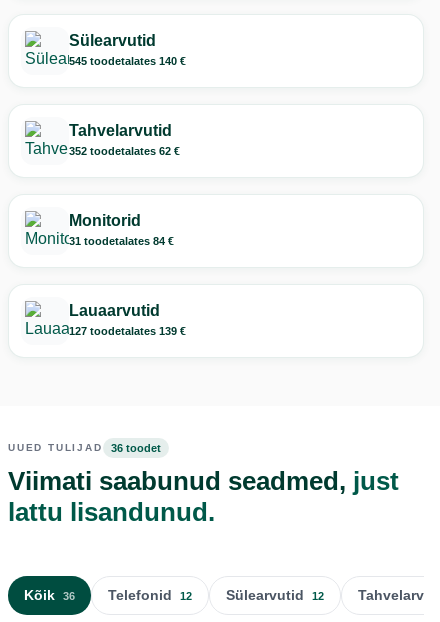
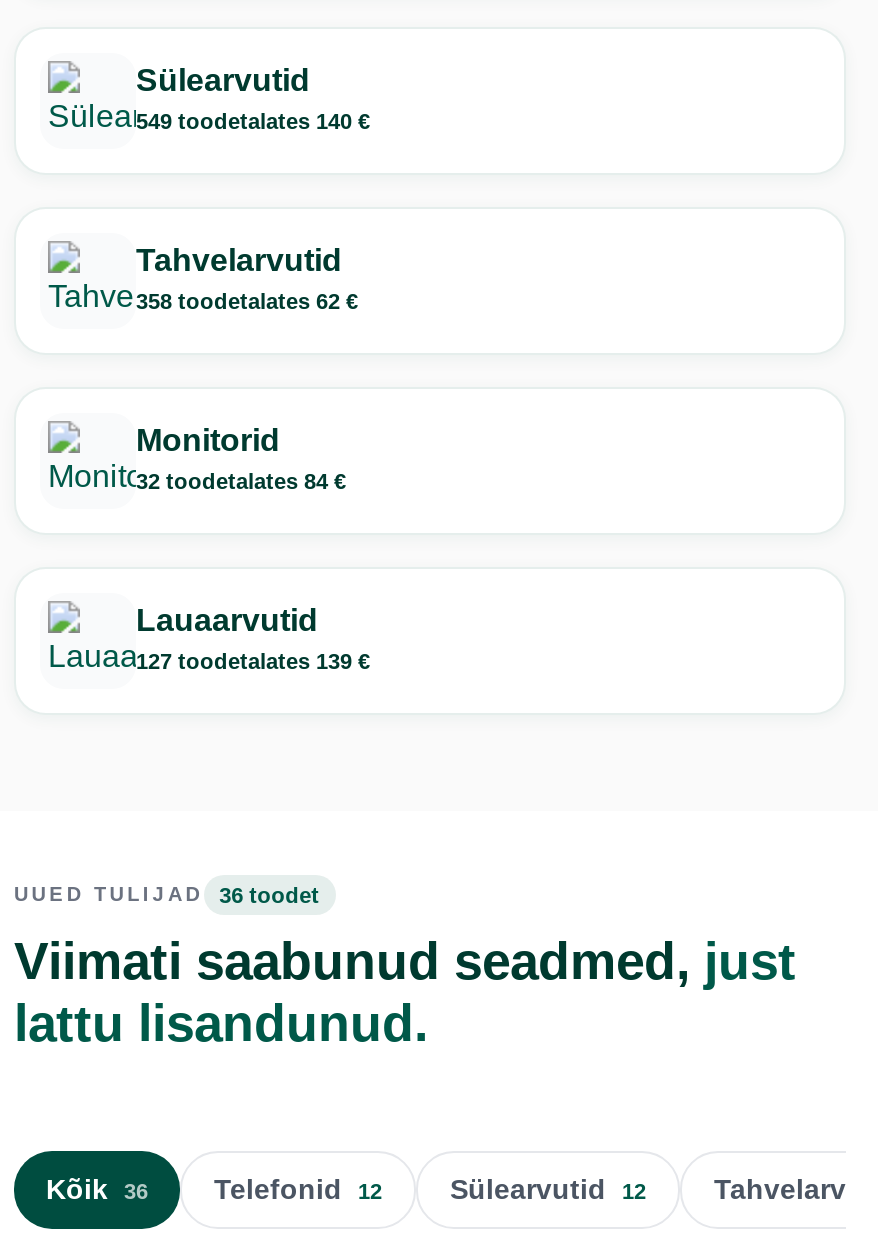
[69,55,186,67] 545 toodetalates 140 € -> [136,109,370,133] 549 toodetalates 140 €
[69,145,180,157] 352 toodetalates 62 € -> [136,289,358,313] 358 toodetalates 62 €
[69,235,174,247] 31 toodetalates 84 € -> [136,469,346,493] 32 toodetalates 84 €

